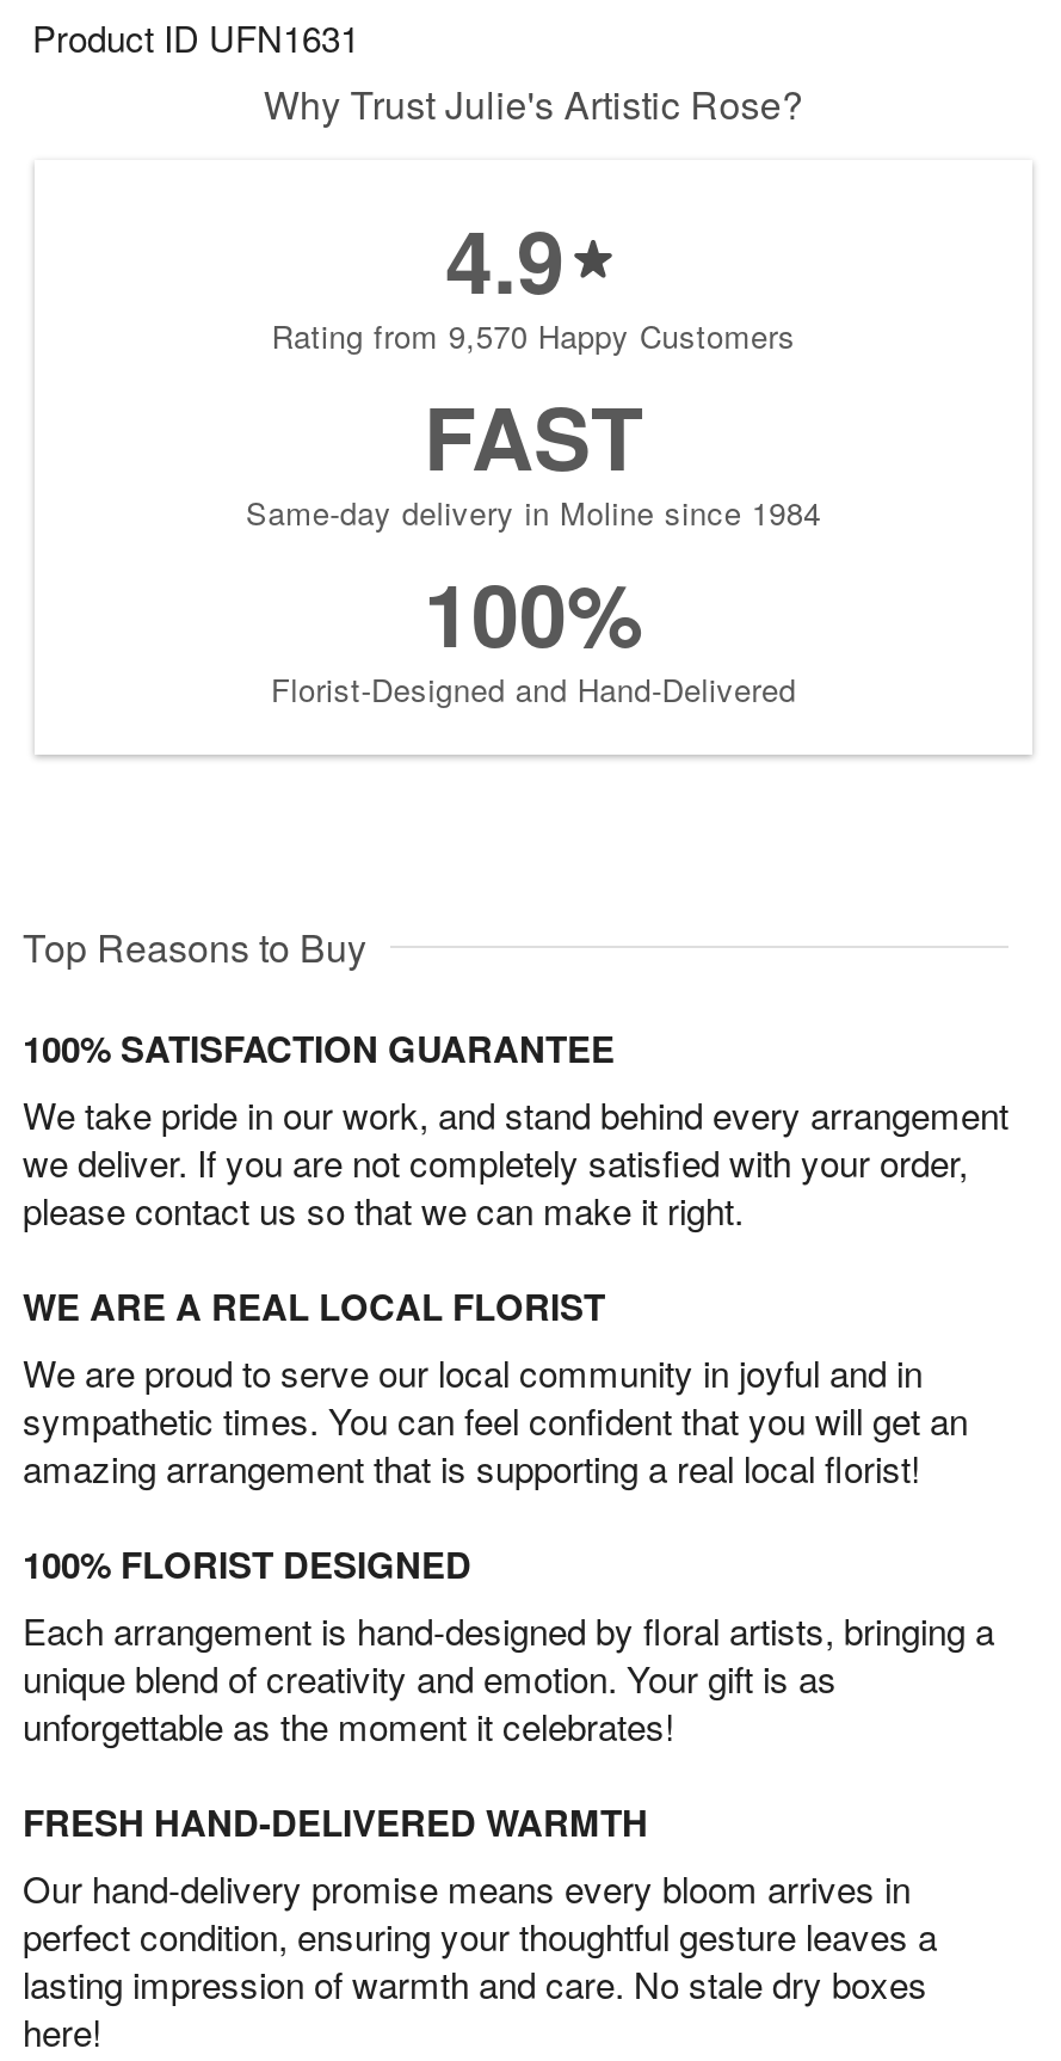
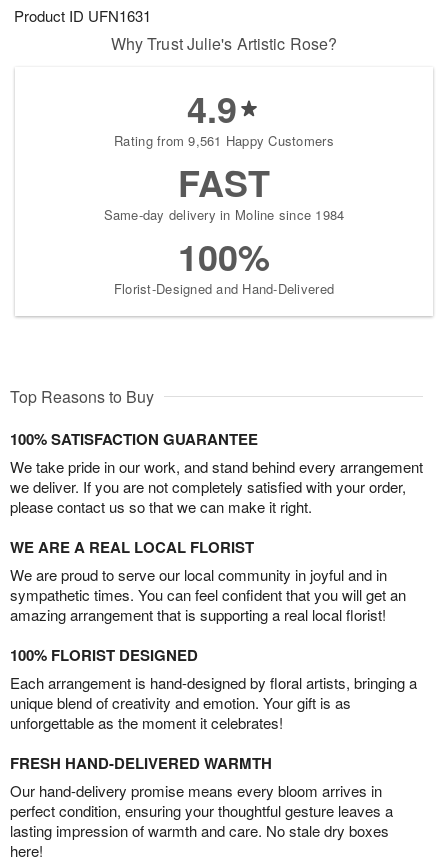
[271,314,796,359] Rating from 9,570 Happy Customers -> [114,131,334,150] Rating from 9,561 Happy Customers

